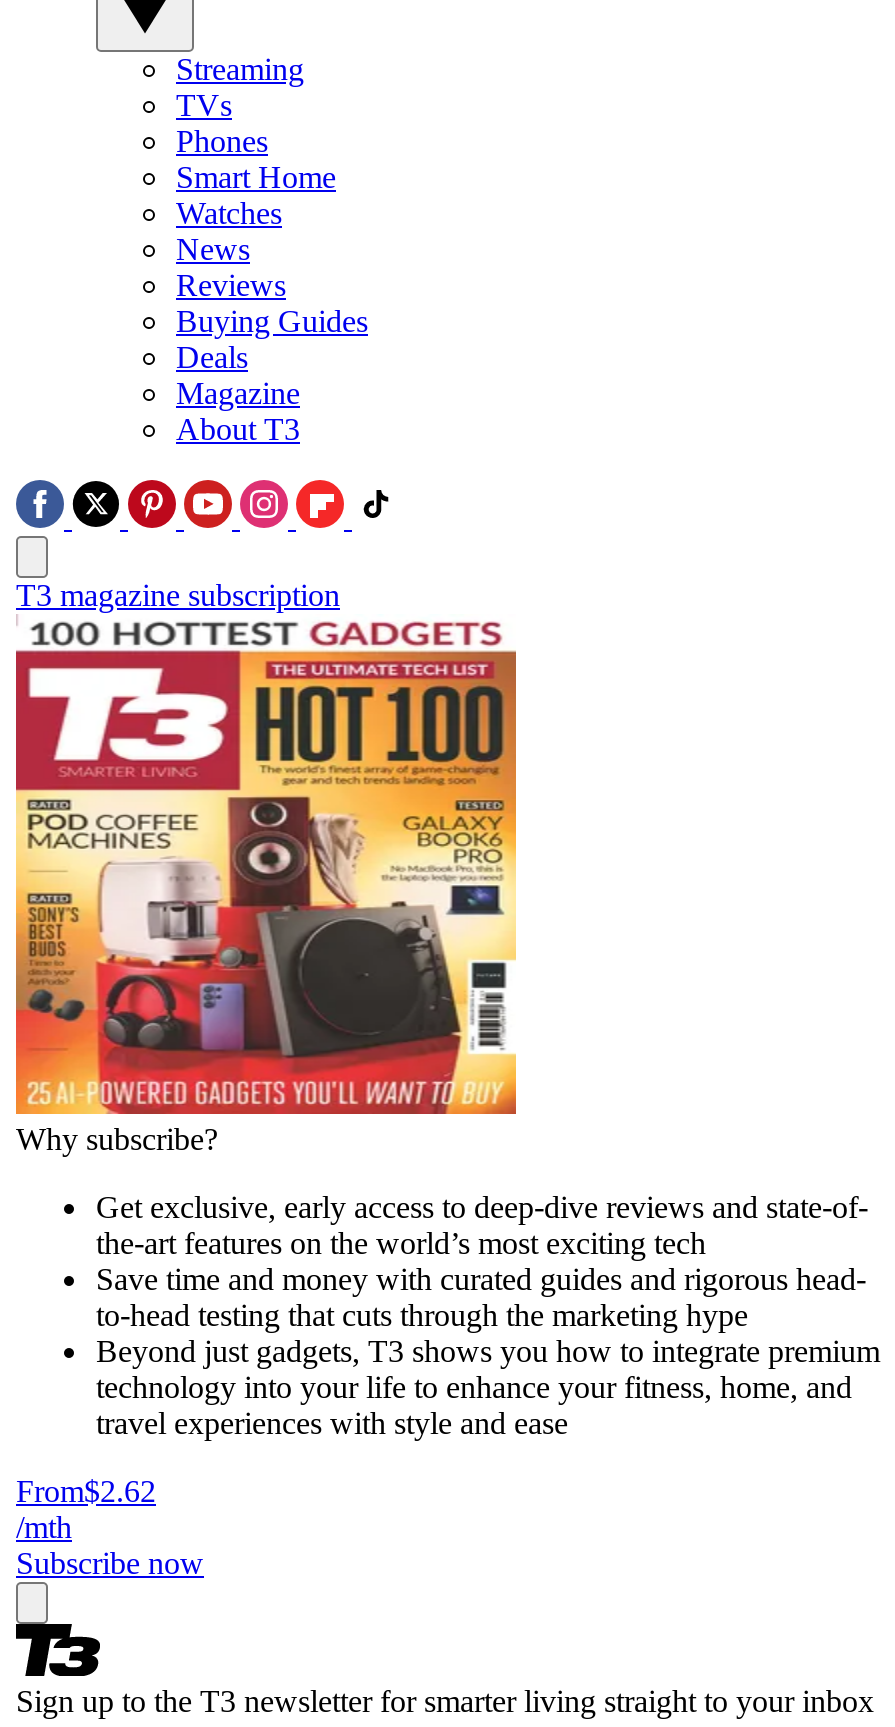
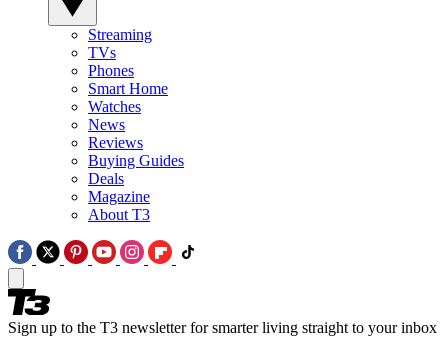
[16,577,340,611] T3 magazine subscription -> none
[14,620,880,1579] [image] | Why subscribe? | Get exclusive, early access to deep-dive reviews and state-of- | the-art features on the world’s most exciting tech | Save time and money with curated guides and rigorous head- | to-head testing that cuts through the marketing hype | Beyond just gadgets, T3 shows you how to integrate premium | technology into your life to enhance your fitness, home, and | travel experiences with style and ease | From$2.62 | /mth | Subscribe now -> none

